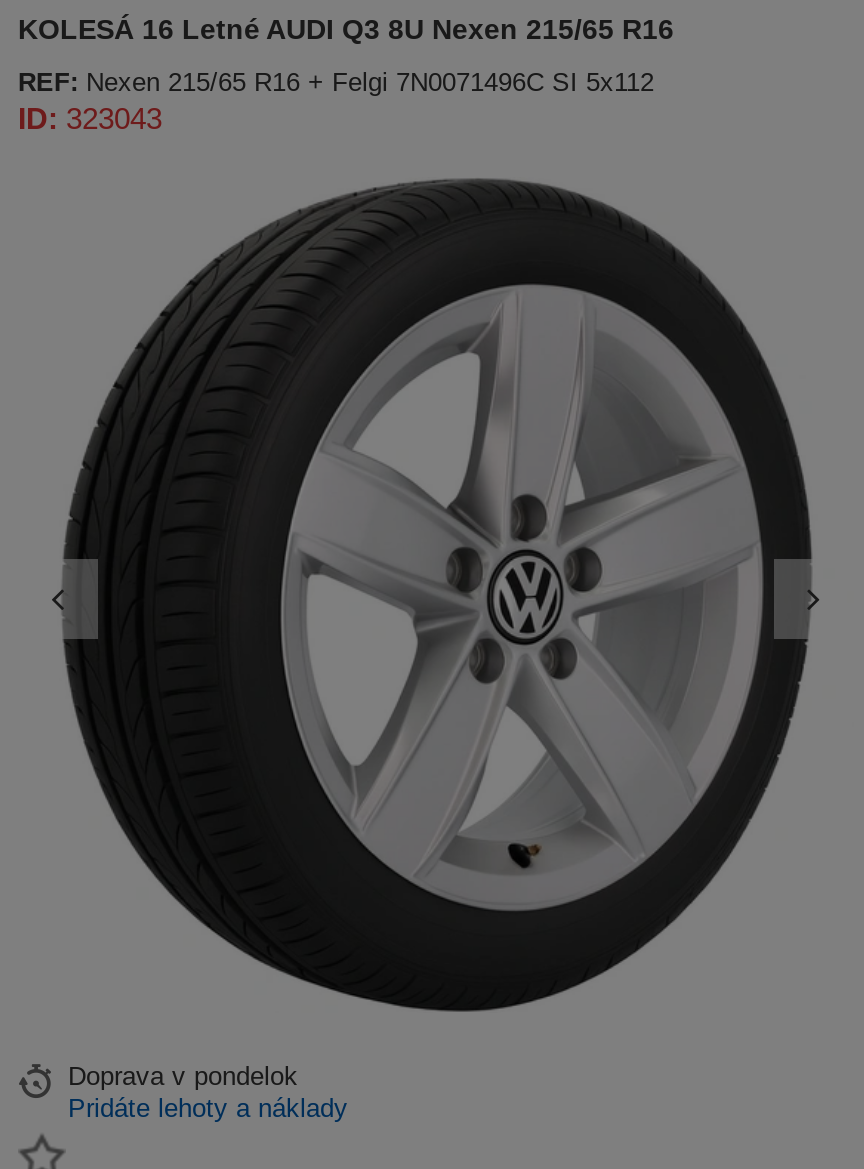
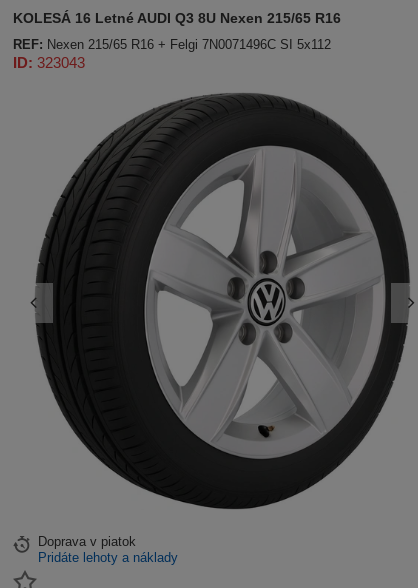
[68,1061,298,1091] Doprava v pondelok -> [38,534,136,549] Doprava v piatok

